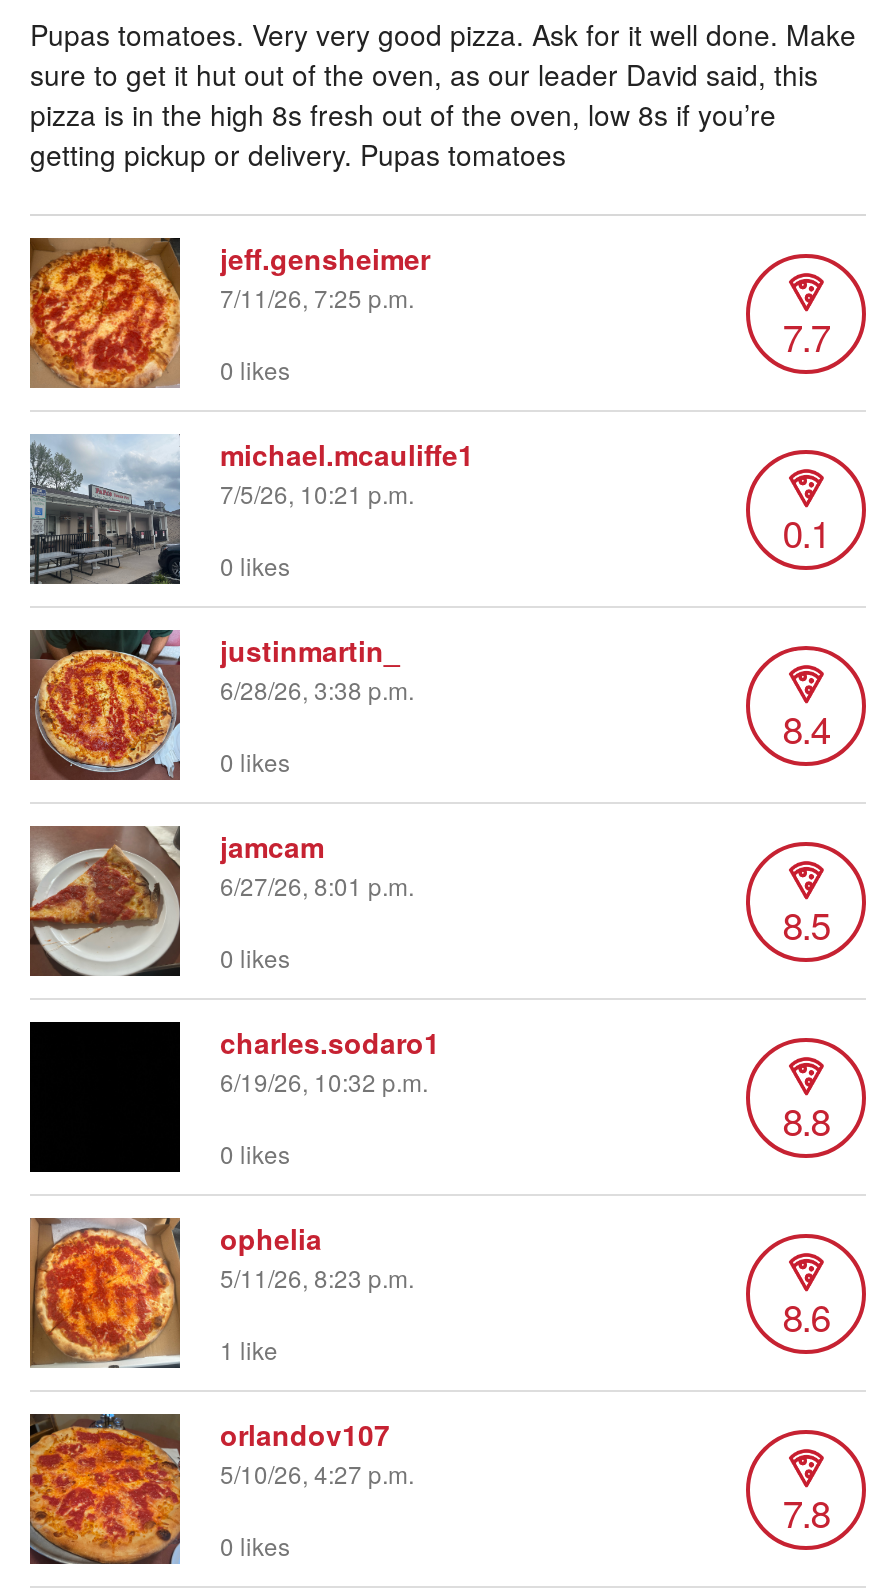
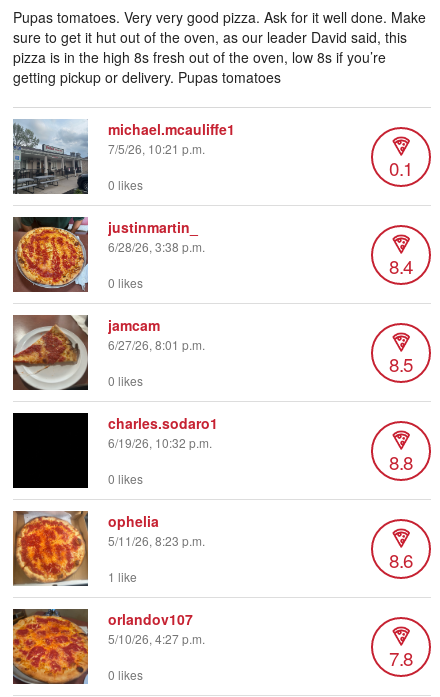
[28,236,830,390] [image] | jeff.gensheimer | 7/11/26, 7:25 p.m. | 7.7 | 0 likes -> none

